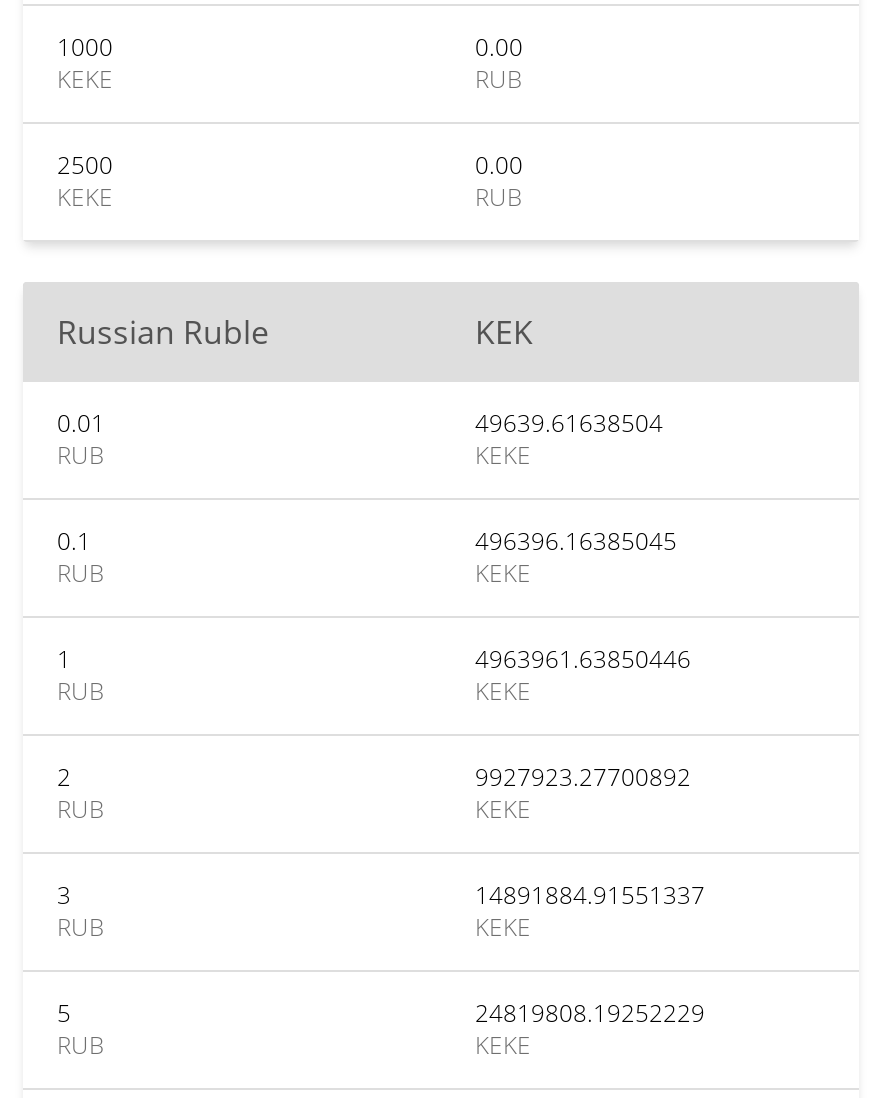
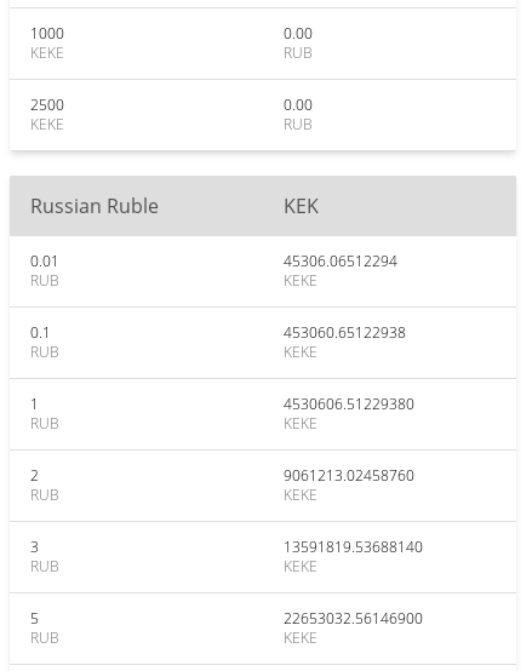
[475,406,663,440] 49639.61638504 -> [284,251,397,271] 45306.06512294
[475,524,677,558] 496396.16385045 -> [284,322,406,343] 453060.65122938
[475,642,691,676] 4963961.63850446 -> [284,394,414,414] 4530606.51229380
[475,760,691,794] 9927923.27700892 -> [284,465,414,486] 9061213.02458760
[475,878,705,912] 14891884.91551337 -> [284,537,423,557] 13591819.53688140
[475,996,705,1030] 24819808.19252229 -> [284,608,423,629] 22653032.56146900

